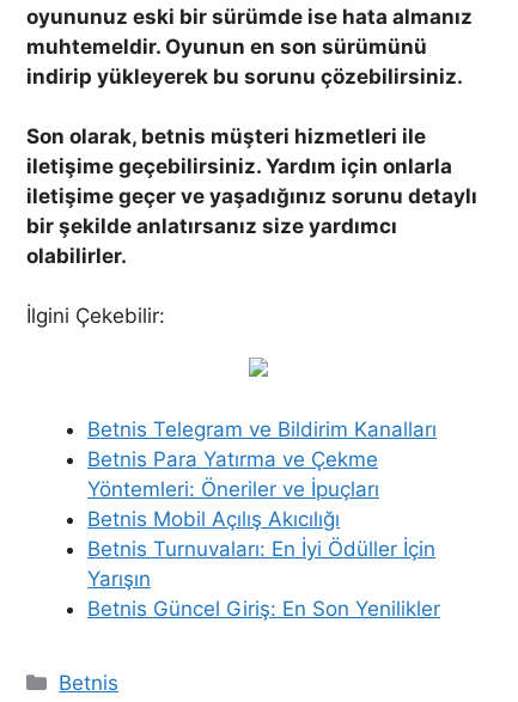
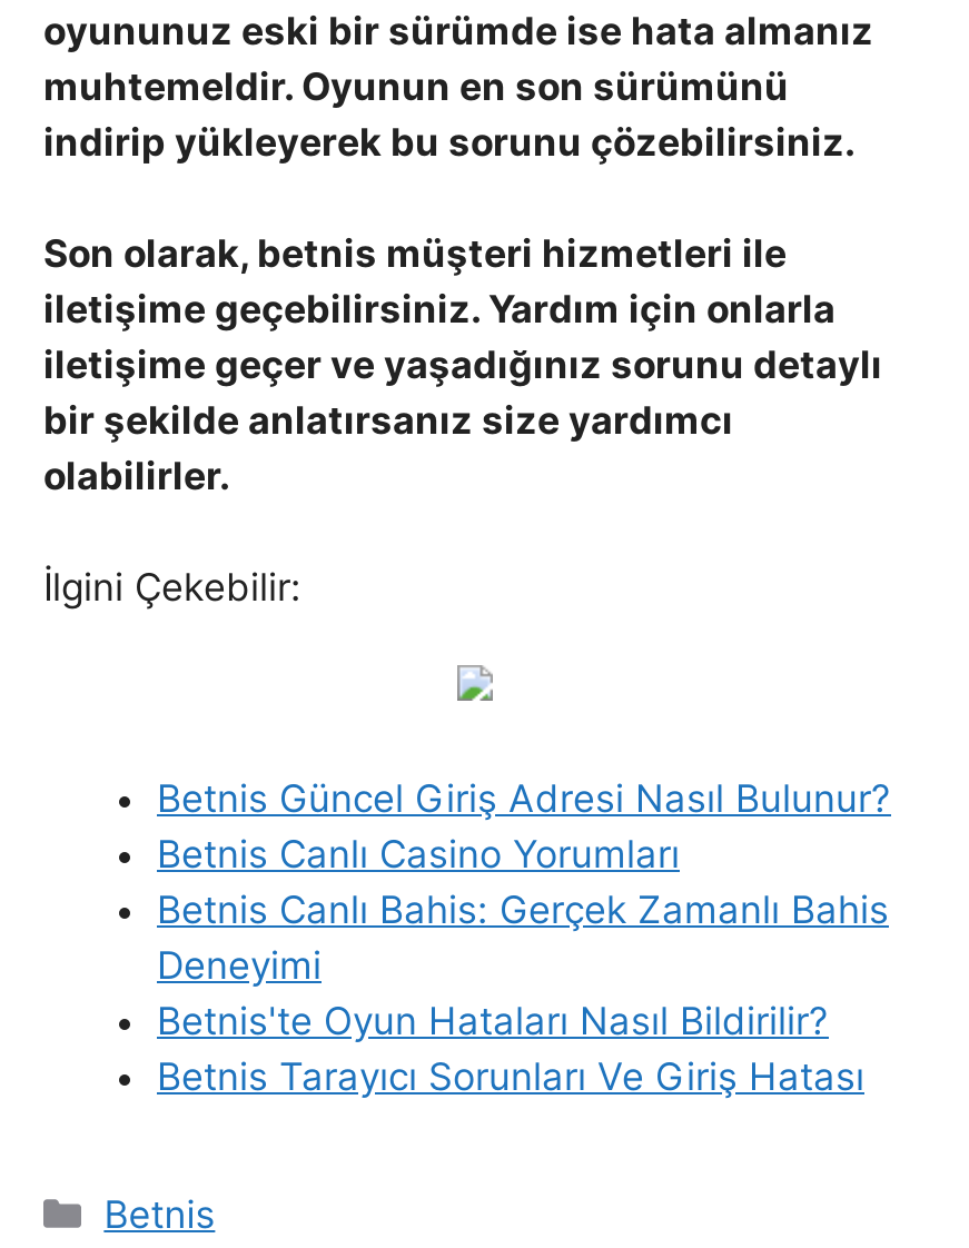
[87,417,440,621] Betnis Telegram ve Bildirim Kanalları | Betnis Para Yatırma ve Çekme | Yöntemleri: Öneriler ve İpuçları | Betnis Mobil Açılış Akıcılığı | Betnis Turnuvaları: En İyi Ödüller İçin | Yarışın | Betnis Güncel Giriş: En Son Yenilikler -> [157,776,891,1099] Betnis Güncel Giriş Adresi Nasıl Bulunur? | Betnis Canlı Casino Yorumları | Betnis Canlı Bahis: Gerçek Zamanlı Bahis | Deneyimi | Betnis'te Oyun Hataları Nasıl Bildirilir? | Betnis Tarayıcı Sorunları Ve Giriş Hatası

